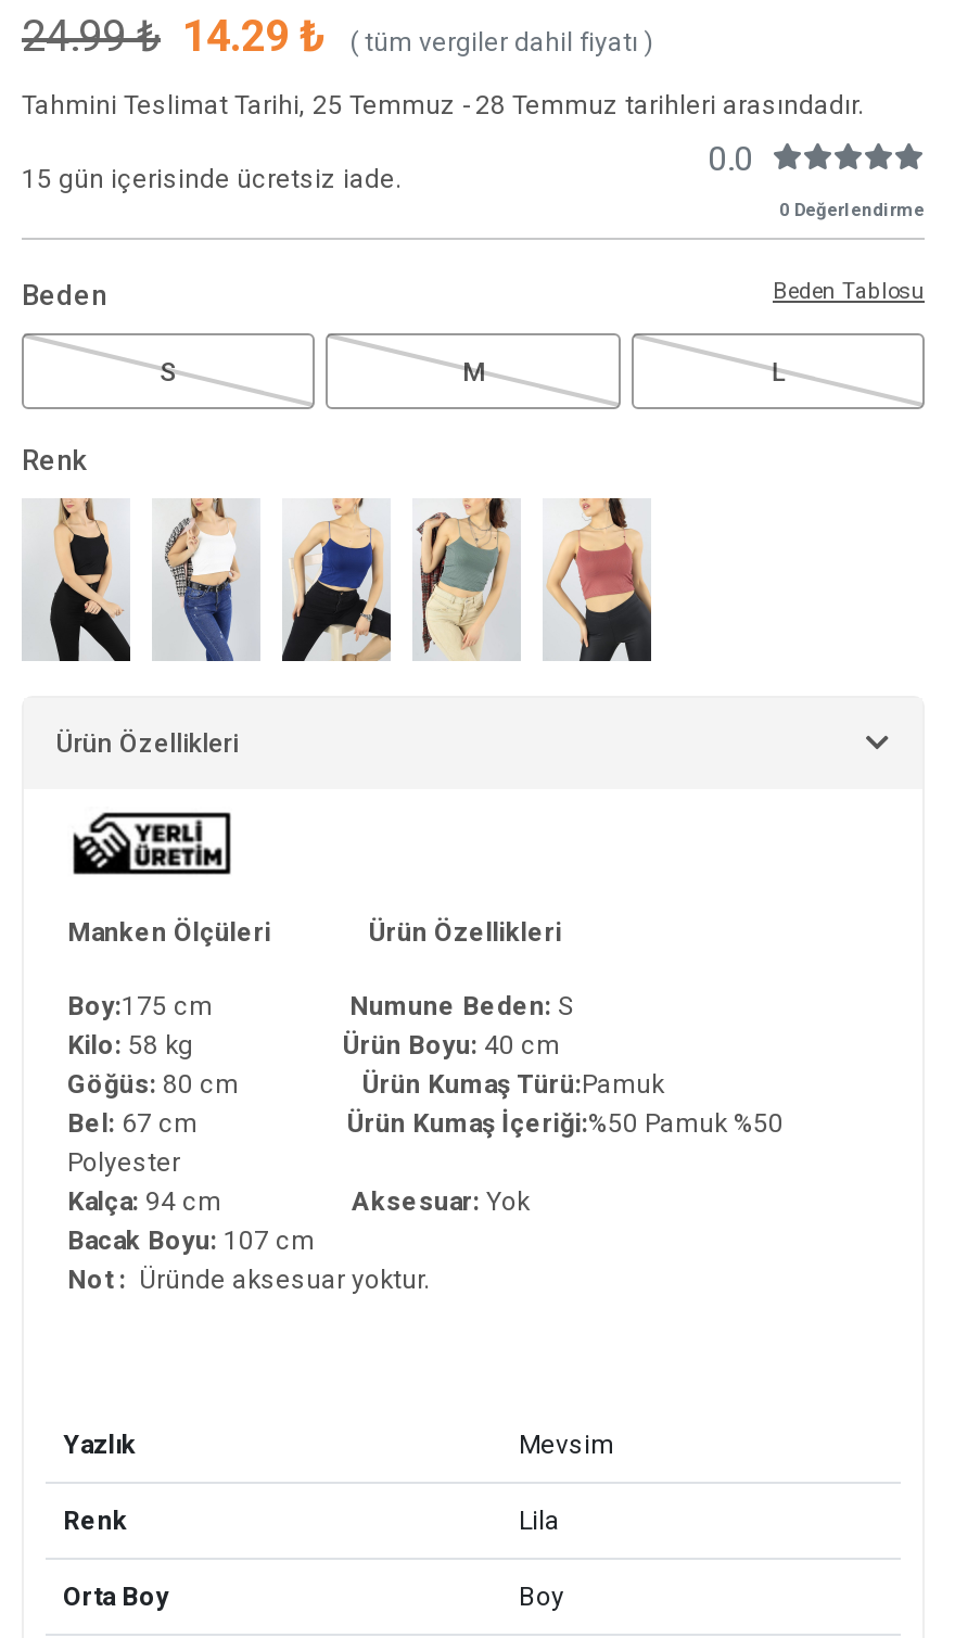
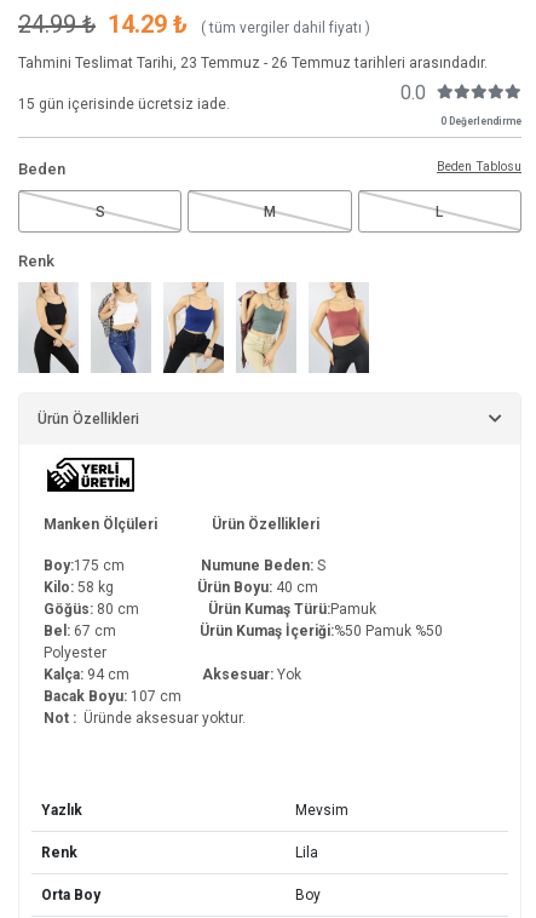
[22,90,864,120] Tahmini Teslimat Tarihi, 25 Temmuz - 28 Temmuz tarihleri arasındadır. -> [18,54,488,71] Tahmini Teslimat Tarihi, 23 Temmuz - 26 Temmuz tarihleri arasındadır.

